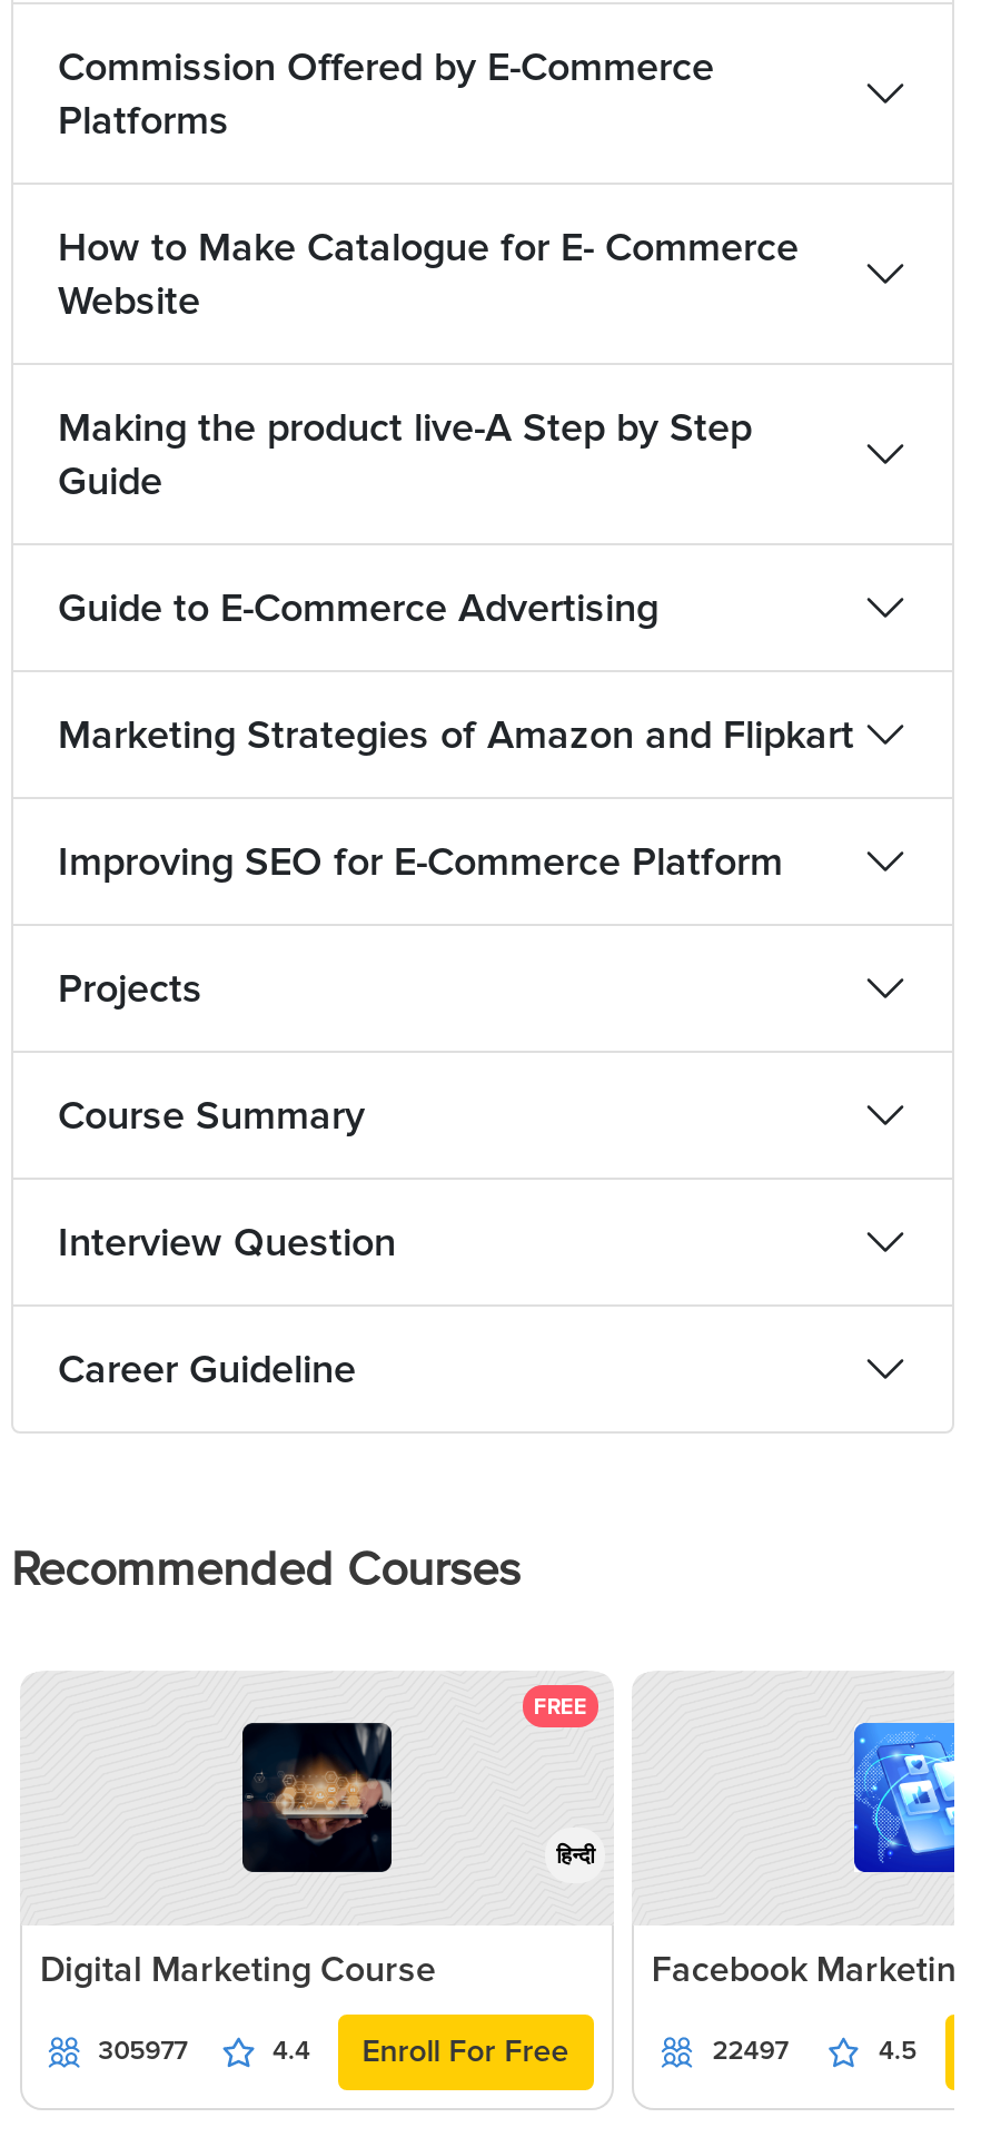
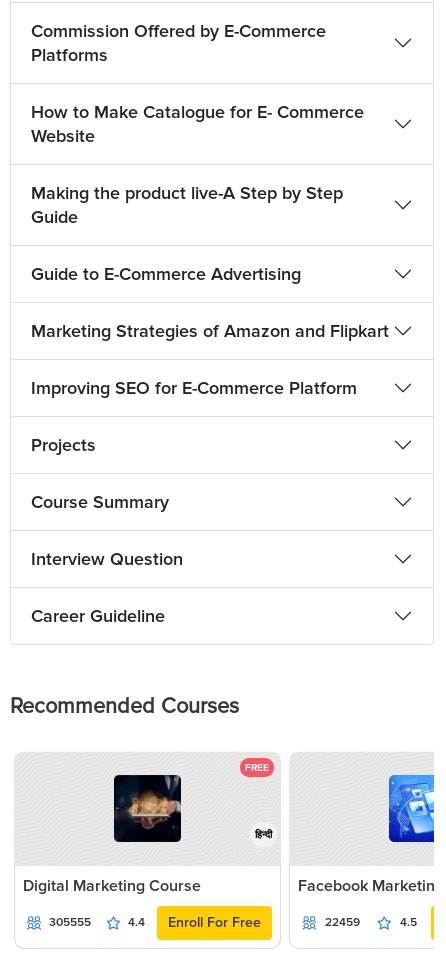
[98,2034,187,2067] 305977 -> [49,915,91,930] 305555
[712,2034,788,2067] 22497 -> [325,915,360,930] 22459

